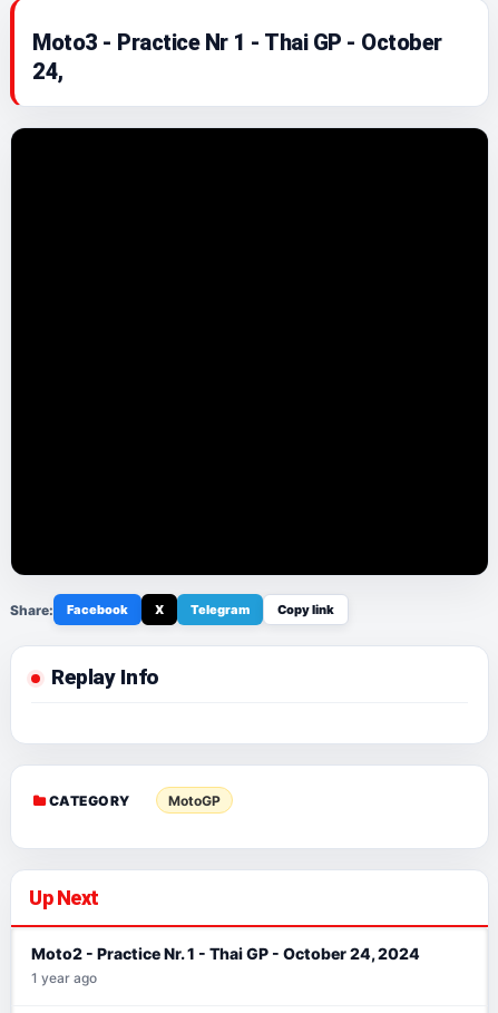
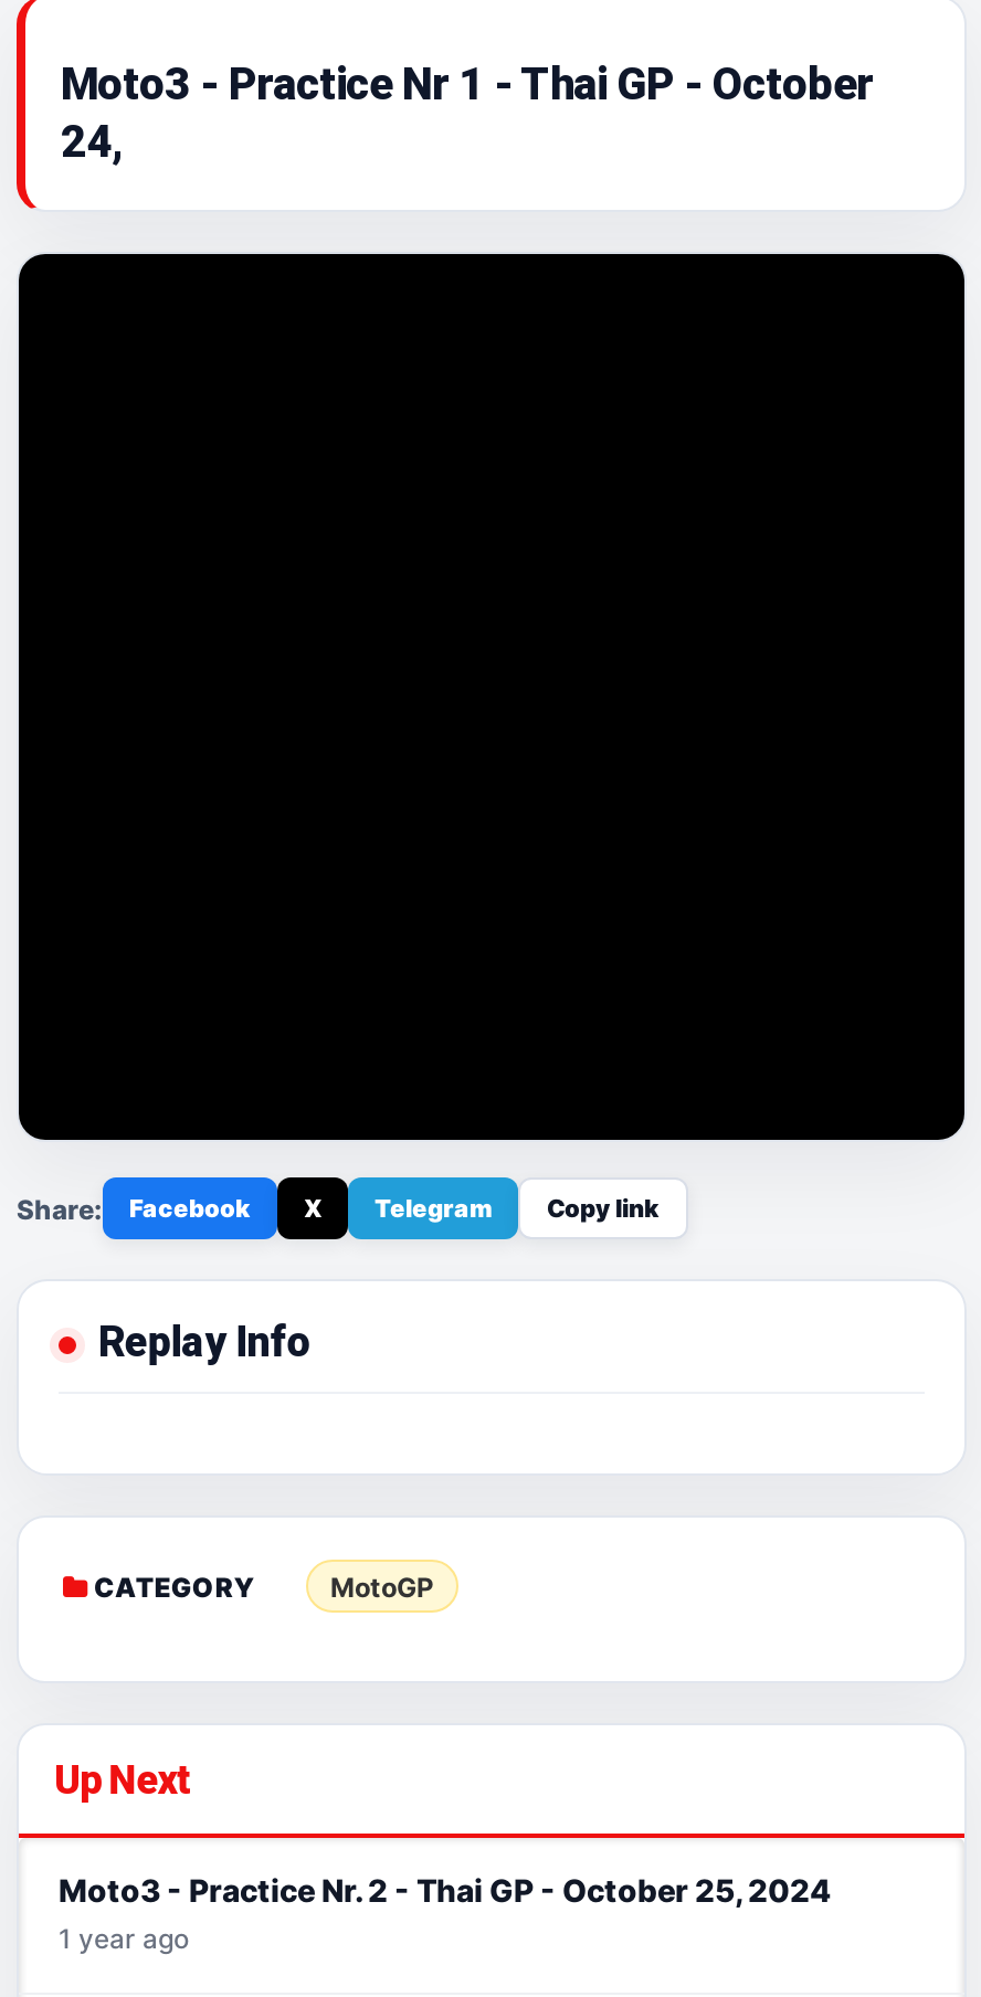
[31,944,420,963] Moto2 - Practice Nr. 1 - Thai GP - October 24, 2024 -> [59,1871,832,1909] Moto3 - Practice Nr. 2 - Thai GP - October 25, 2024

